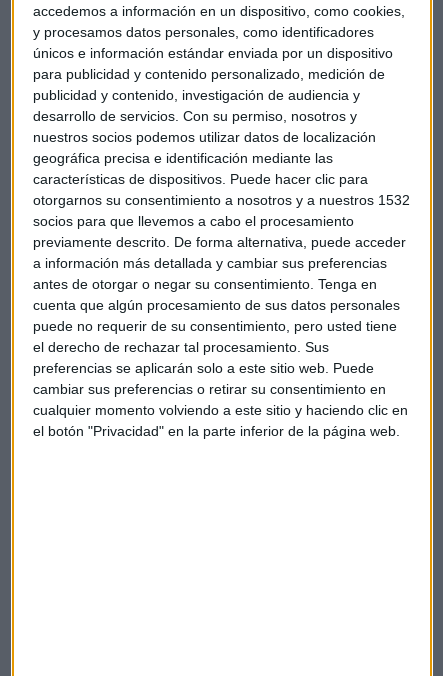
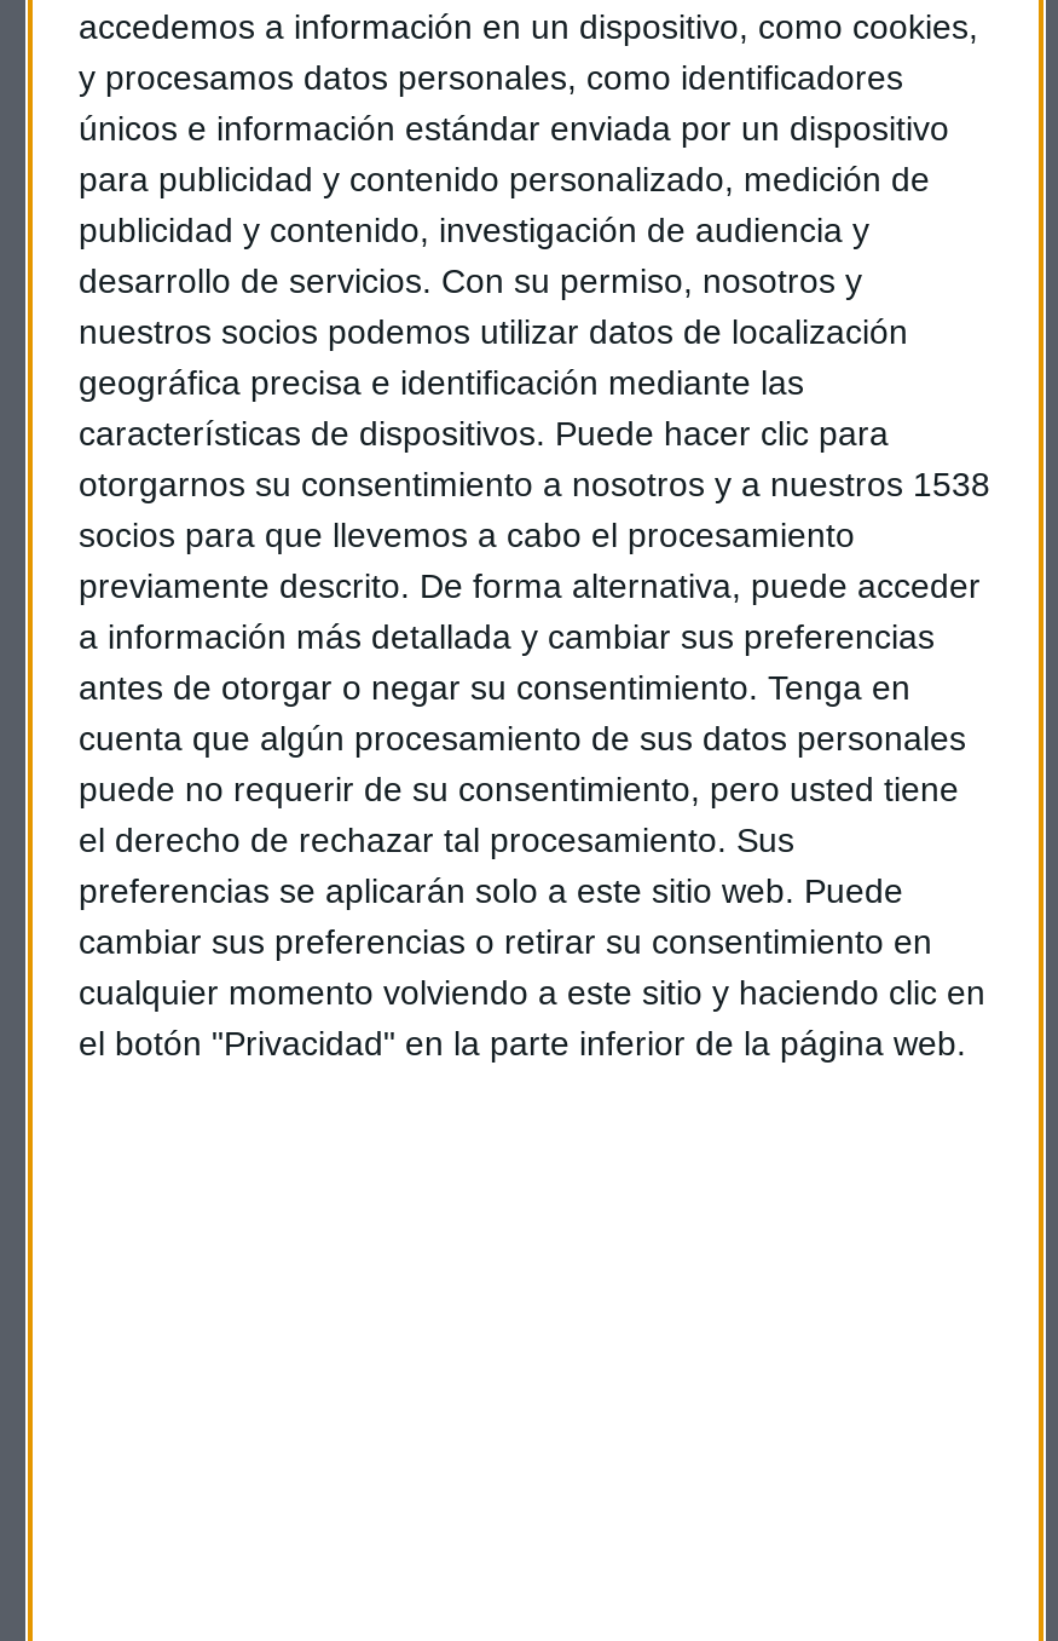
[33,192,410,208] otorgarnos su consentimiento a nosotros y a nuestros 1532 -> [79,464,990,503] otorgarnos su consentimiento a nosotros y a nuestros 1538

